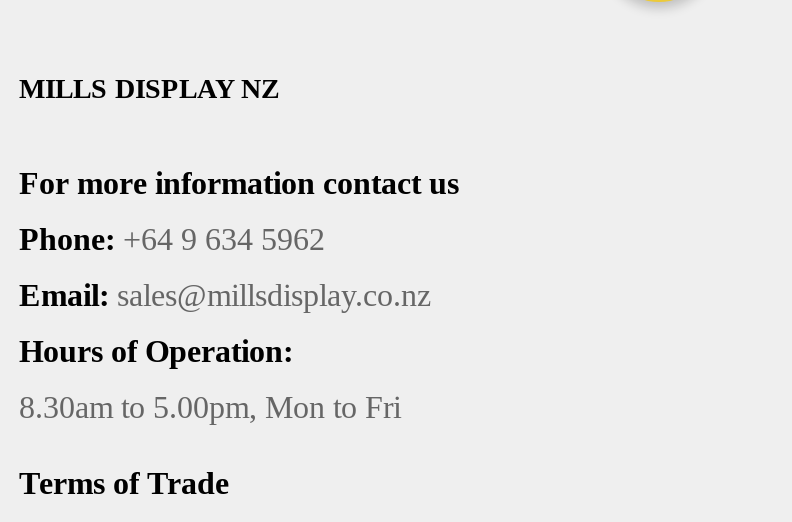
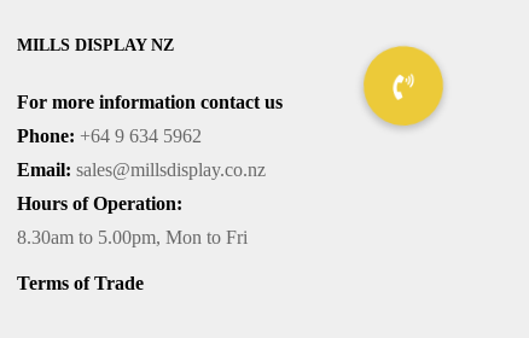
none -> [361,45,446,129] [image]

